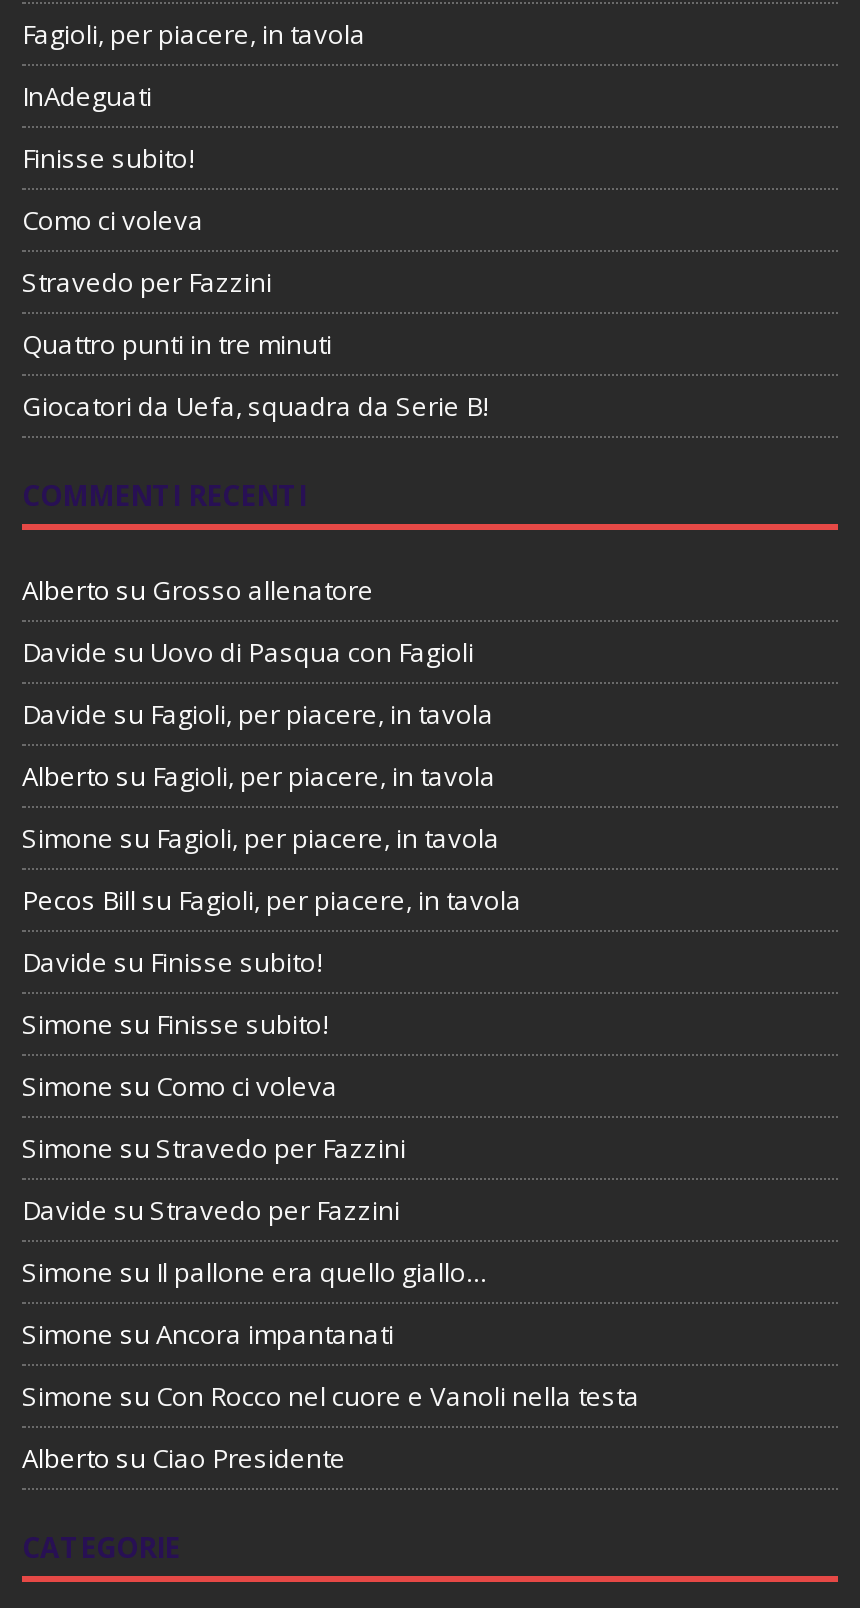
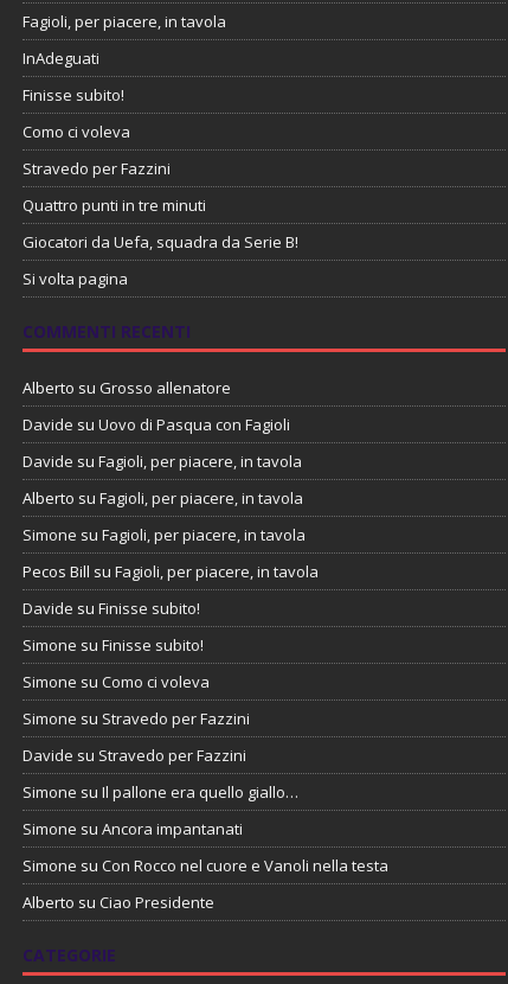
none -> [22,268,128,289] Si volta pagina

